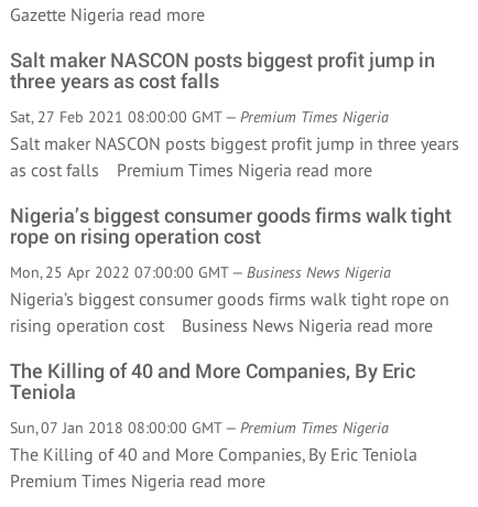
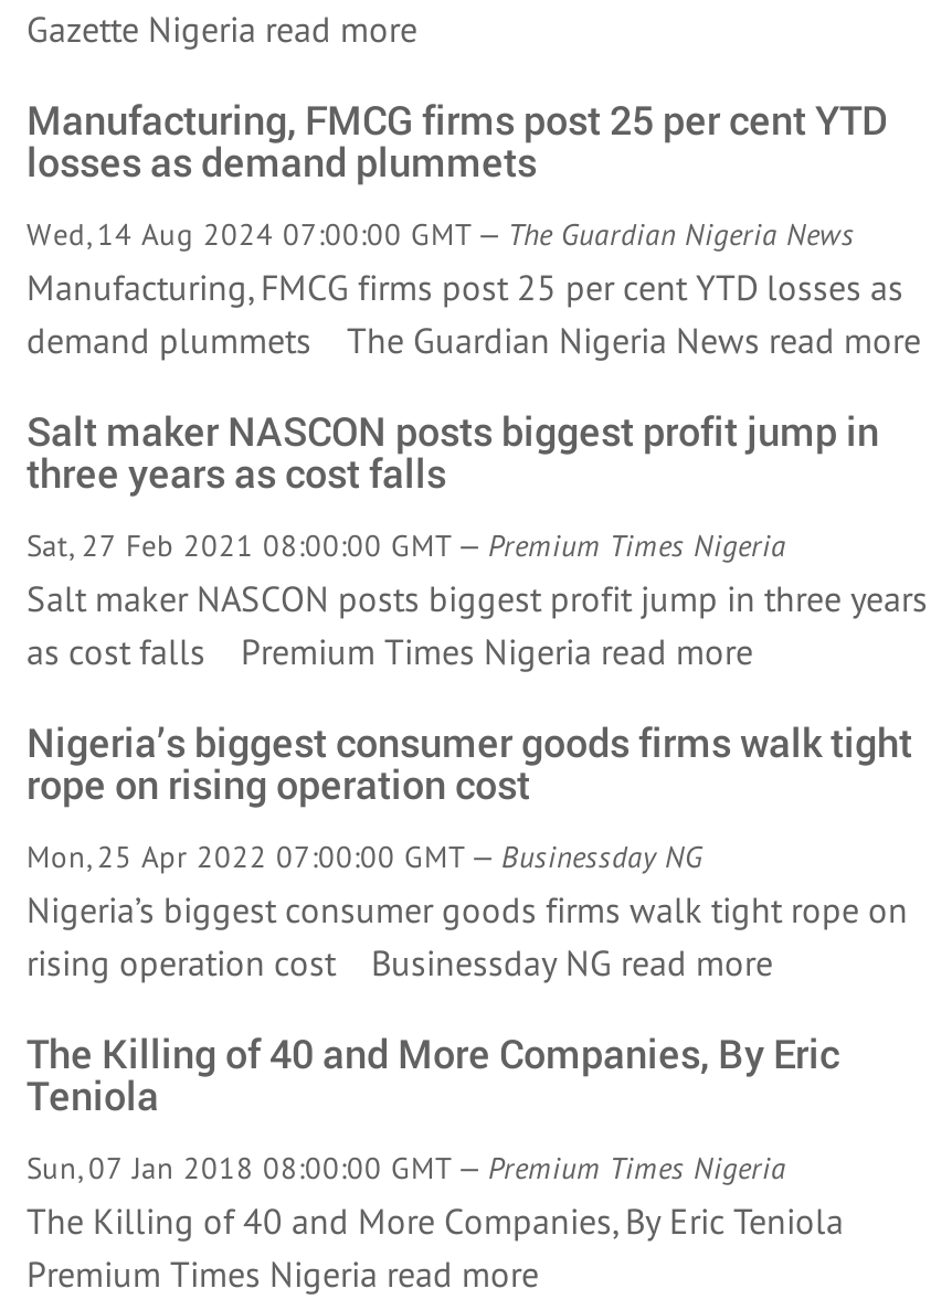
none -> [27,93,921,362] Manufacturing, FMCG firms post 25 per cent YTD | losses as demand plummets | Wed, 14 Aug 2024 07:00:00 GMT — The Guardian Nigeria News | Manufacturing, FMCG firms post 25 per cent YTD losses as | demand plummets The Guardian Nigeria News read more
[10,262,391,282] Mon, 25 Apr 2022 07:00:00 GMT — Business News Nigeria -> [27,837,702,876] Mon, 25 Apr 2022 07:00:00 GMT — Businessday NG
[10,314,433,336] rising operation cost Business News Nigeria read more -> [27,940,773,984] rising operation cost Businessday NG read more

